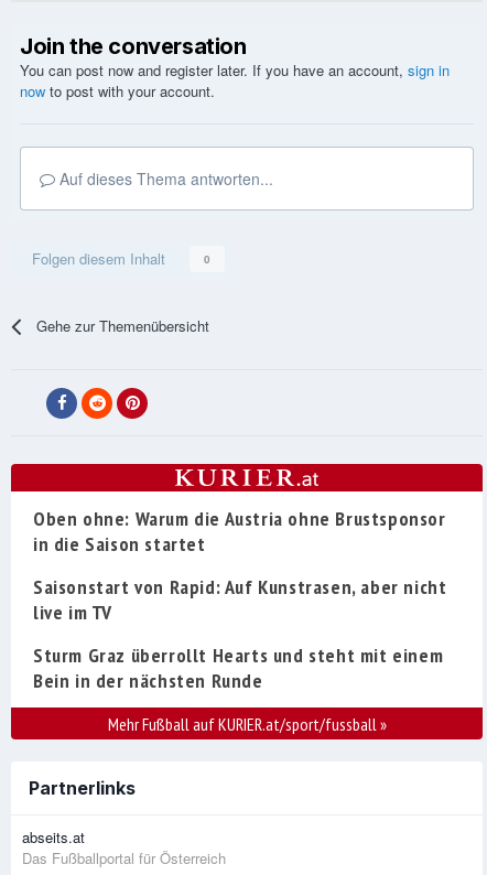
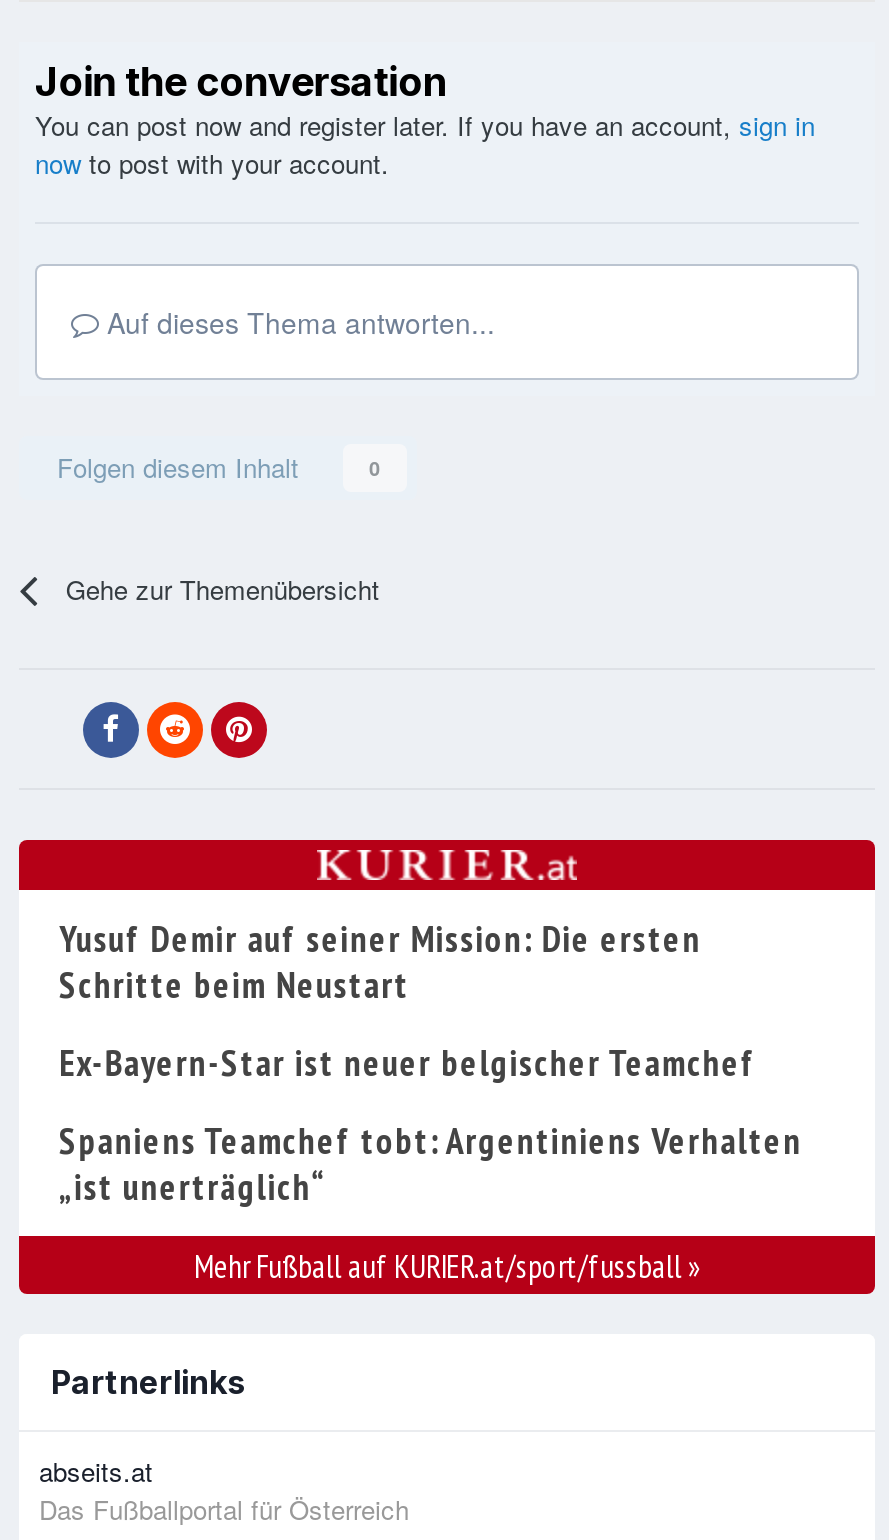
[33,506,446,557] Oben ohne: Warum die Austria ohne Brustsponsor | in die Saison startet -> [59,917,701,1009] Yusuf Demir auf seiner Mission: Die ersten | Schritte beim Neustart
[33,575,447,625] Saisonstart von Rapid: Auf Kunstrasen, aber nicht | live im TV -> [59,1041,756,1087] Ex-Bayern-Star ist neuer belgischer Teamchef
[33,643,443,694] Sturm Graz überrollt Hearts und steht mit einem | Bein in der nächsten Runde -> [59,1119,802,1211] Spaniens Teamchef tobt: Argentiniens Verhalten | „ist unerträglich“

